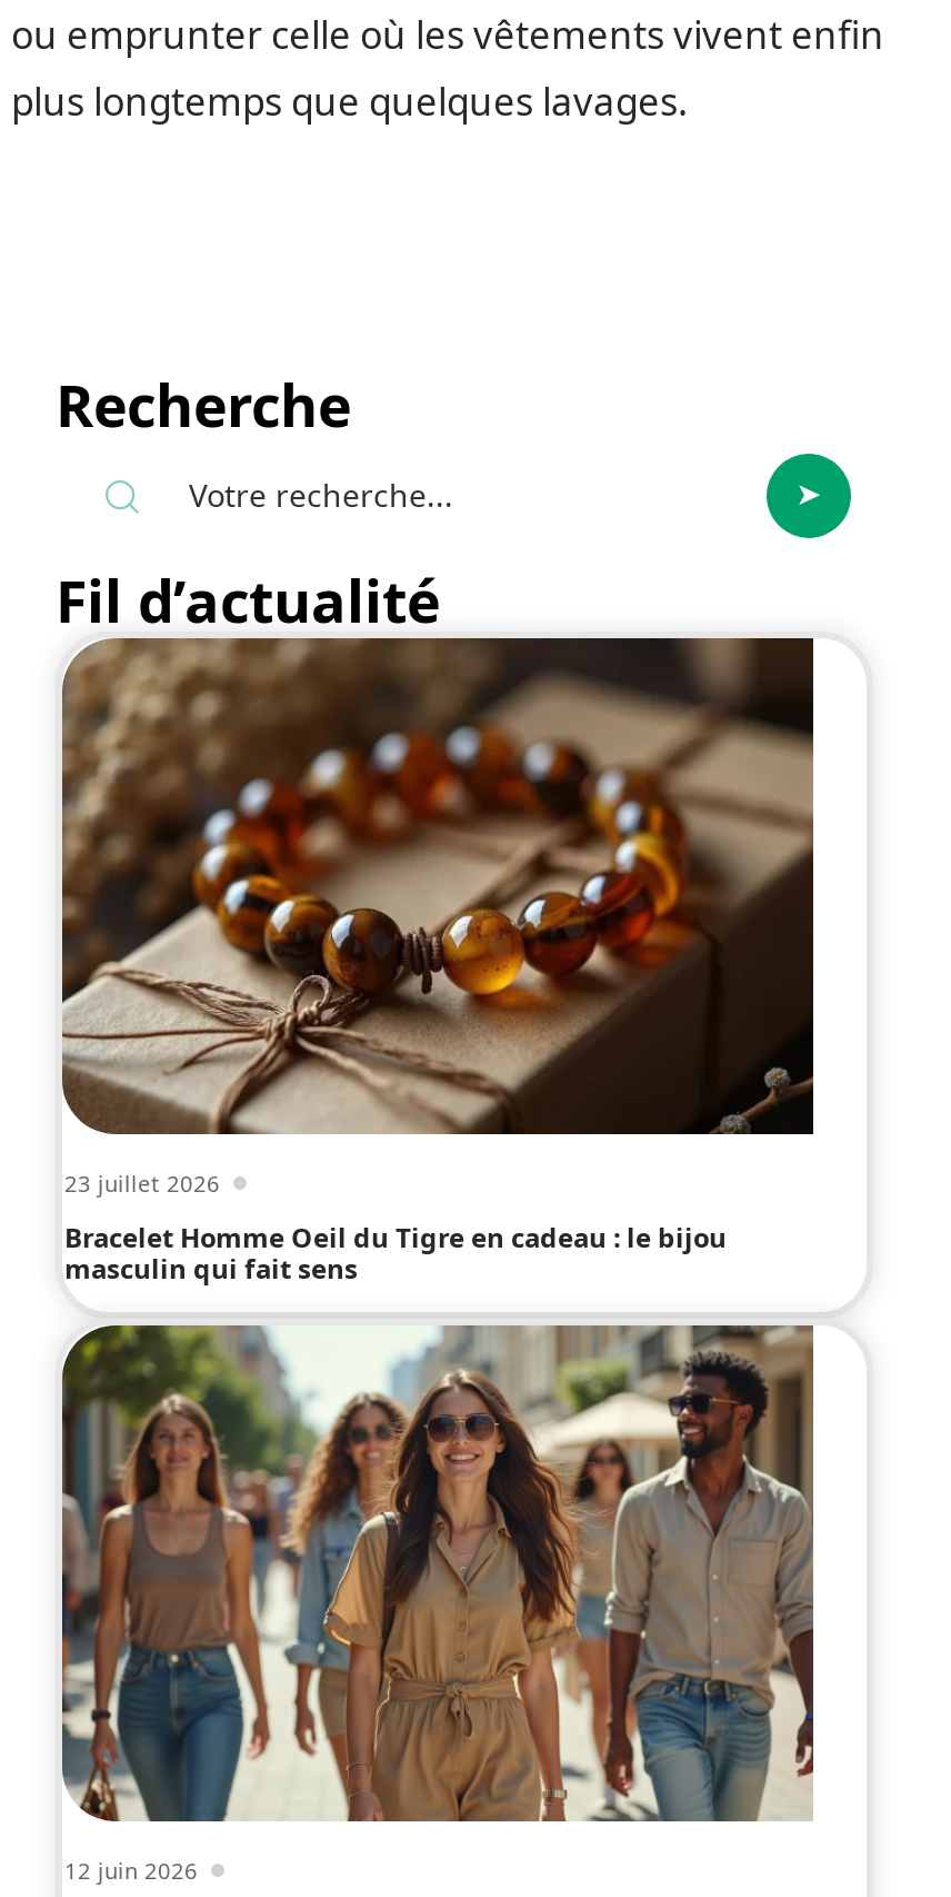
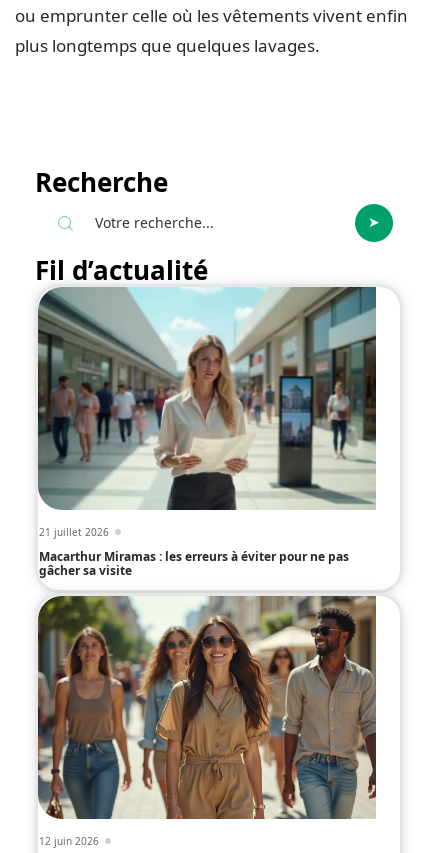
[62,636,815,1199] [image] | 23 juillet 2026 -> [38,286,377,539] [image] | 21 juillet 2026
[64,1219,727,1288] Bracelet Homme Oeil du Tigre en cadeau : le bijou | masculin qui fait sens -> [39,548,349,579] Macarthur Miramas : les erreurs à éviter pour ne pas | gâcher sa visite

